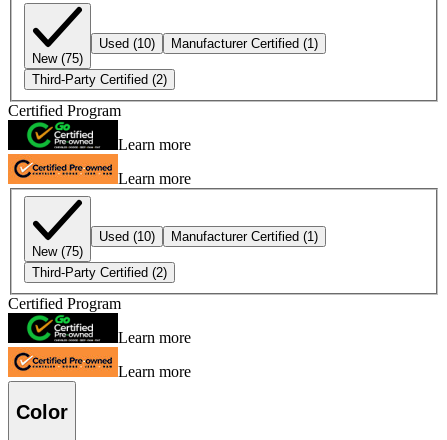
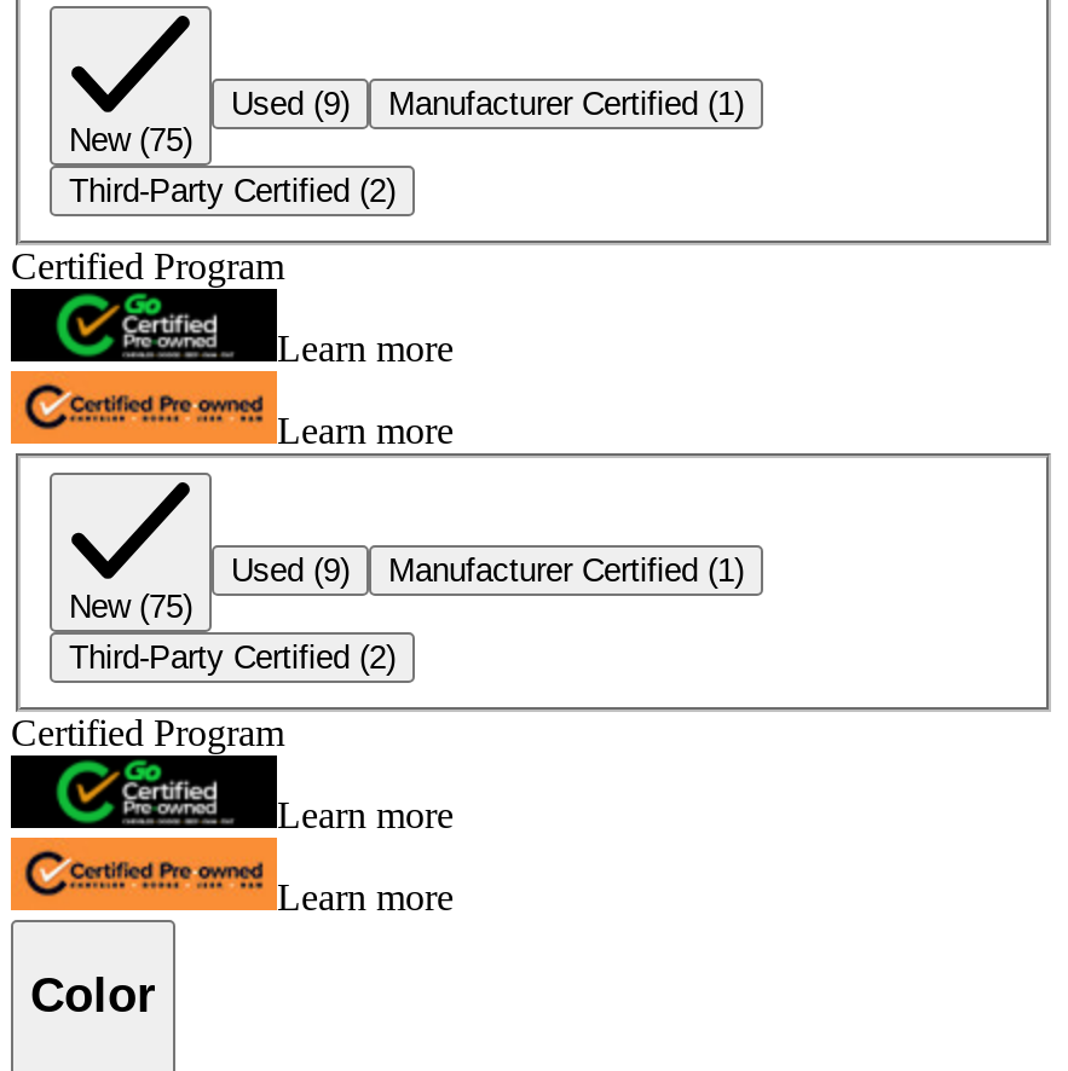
[99,36,318,51] Used (10) Manufacturer Certified (1) -> [231,87,744,123] Used (9) Manufacturer Certified (1)
[99,229,318,244] Used (10) Manufacturer Certified (1) -> [231,554,744,590] Used (9) Manufacturer Certified (1)

